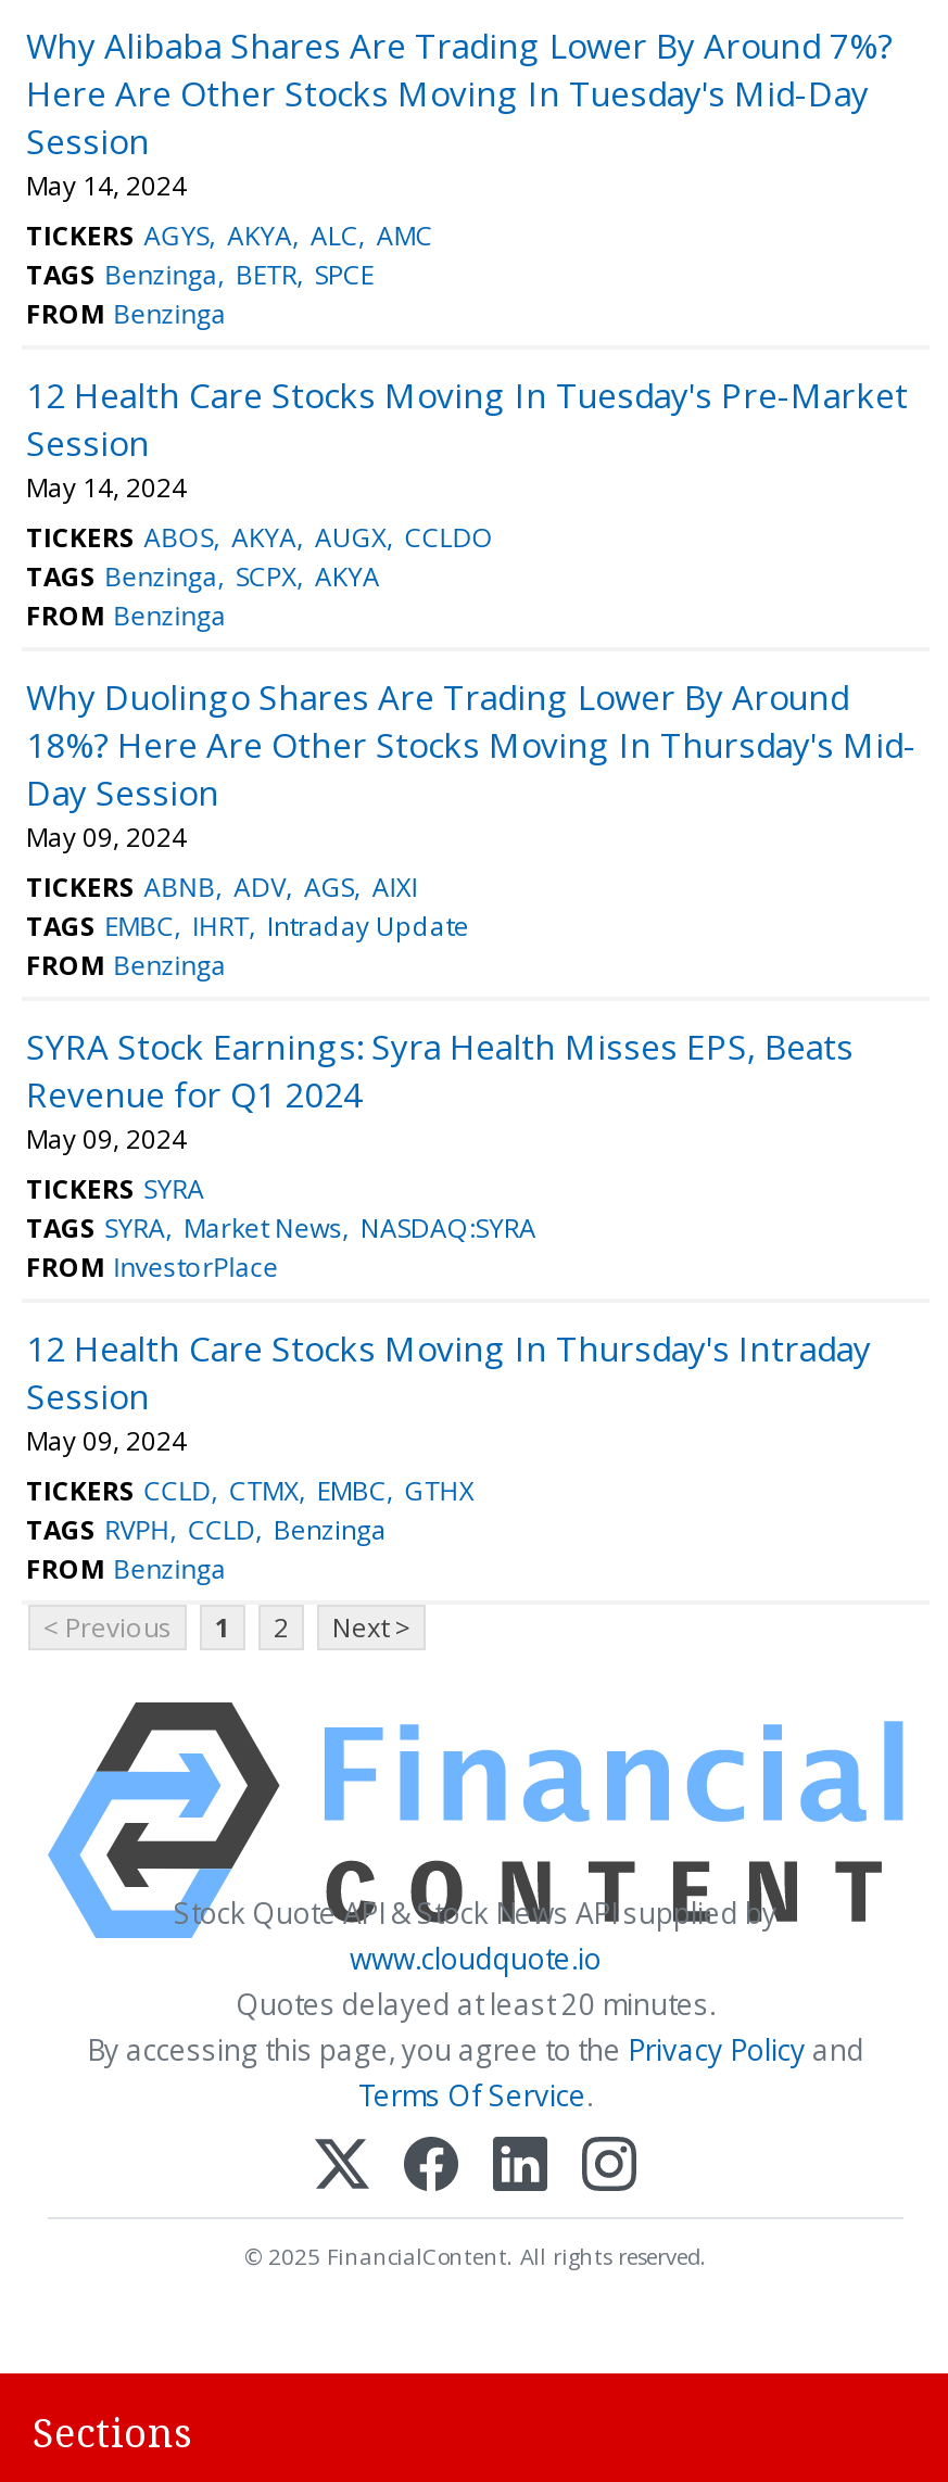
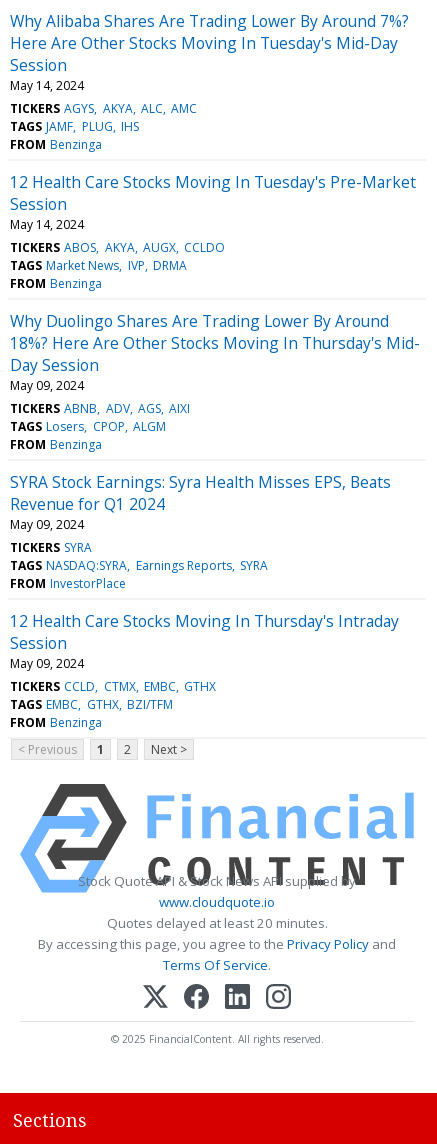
[26,256,373,293] TAGS Benzinga BETR SPCE -> [10,118,139,135] TAGS JAMF PLUG IHS
[26,558,380,595] TAGS Benzinga SCPX AKYA -> [10,257,187,274] TAGS Market News IVP DRMA
[26,907,469,944] TAGS EMBC IHRT Intraday Update -> [10,418,166,435] TAGS Losers CPOP ALGM
[26,1209,536,1246] TAGS SYRA Market News NASDAQ:SYRA -> [10,557,268,574] TAGS NASDAQ:SYRA Earnings Reports SYRA
[26,1511,386,1548] TAGS RVPH CCLD Benzinga -> [10,696,173,713] TAGS EMBC GTHX BZI/TFM

